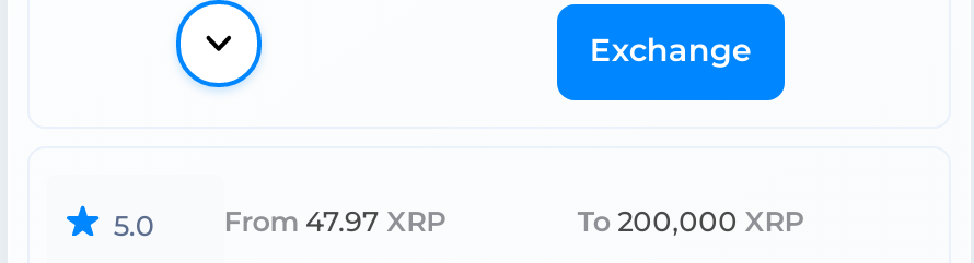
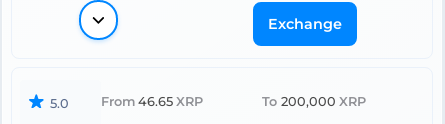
[224,206,446,238] From 47.97 XRP -> [101,94,203,109] From 46.65 XRP

